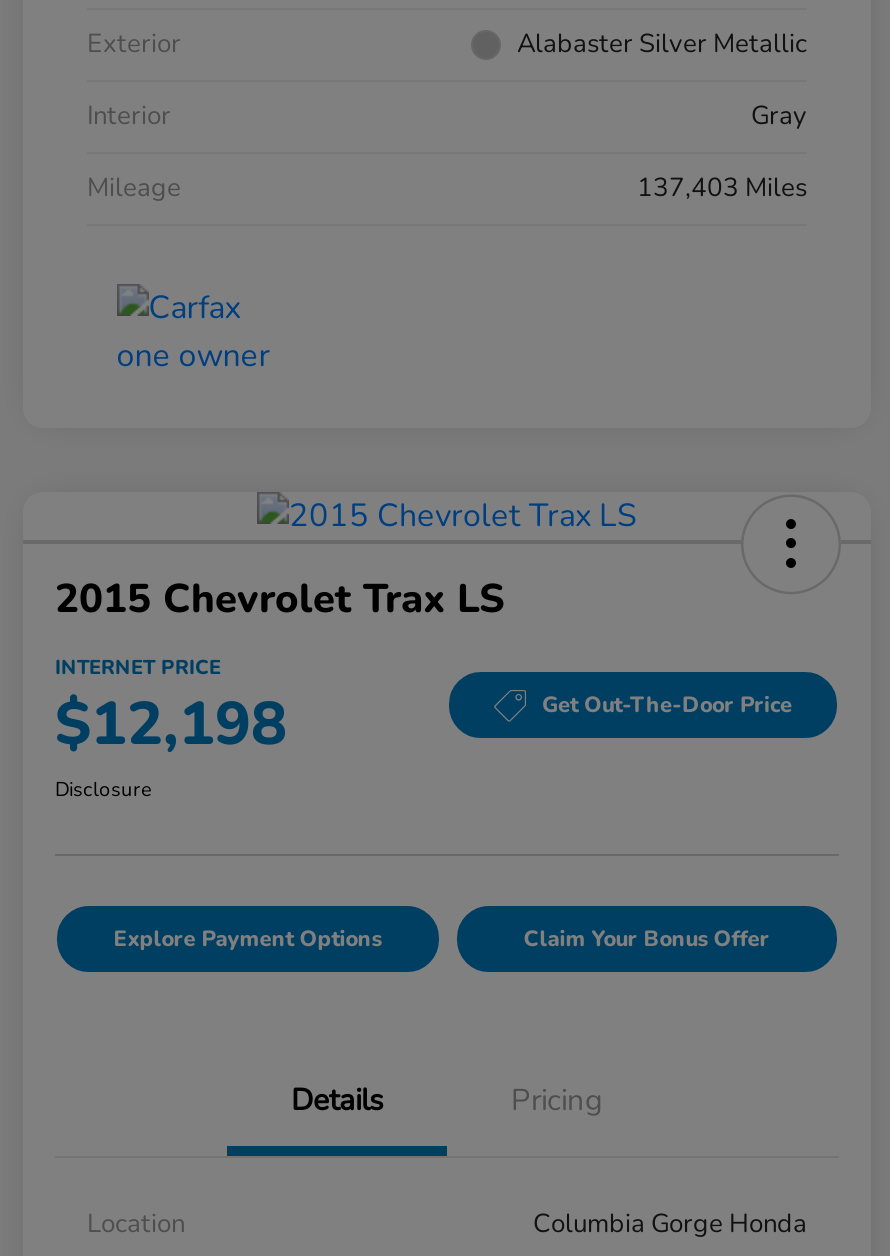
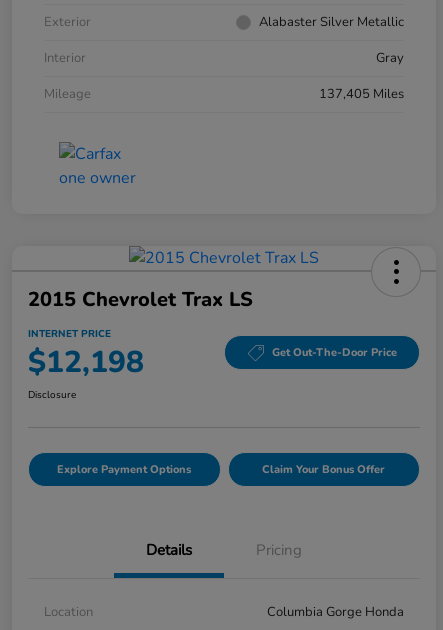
[637,170,807,206] 137,403 Miles -> [319,85,404,103] 137,405 Miles

